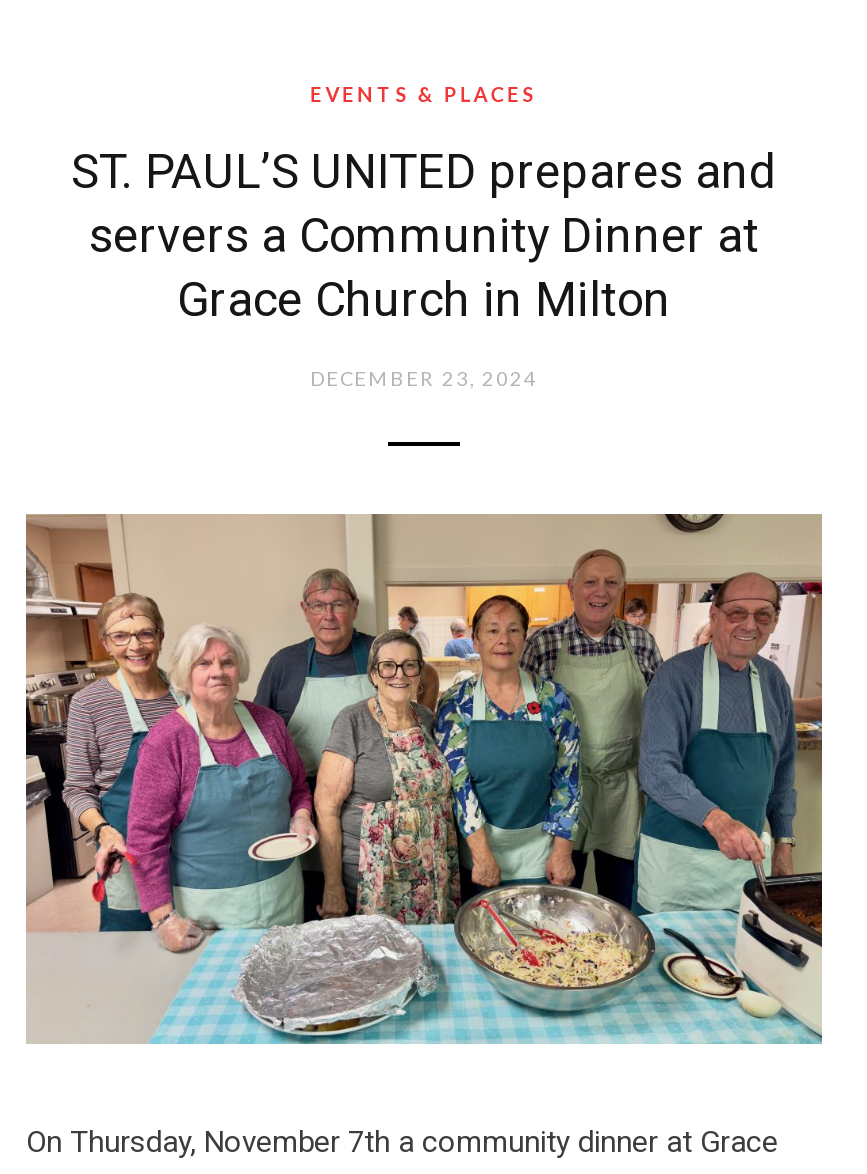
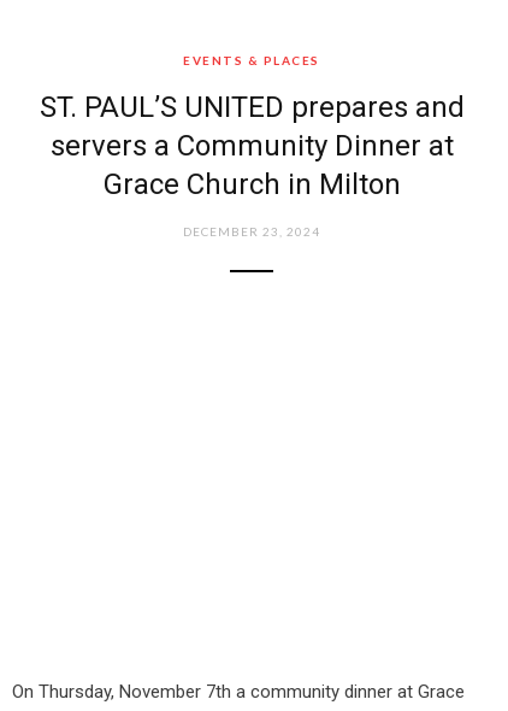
[24,512,824,1046] [image] -> none

